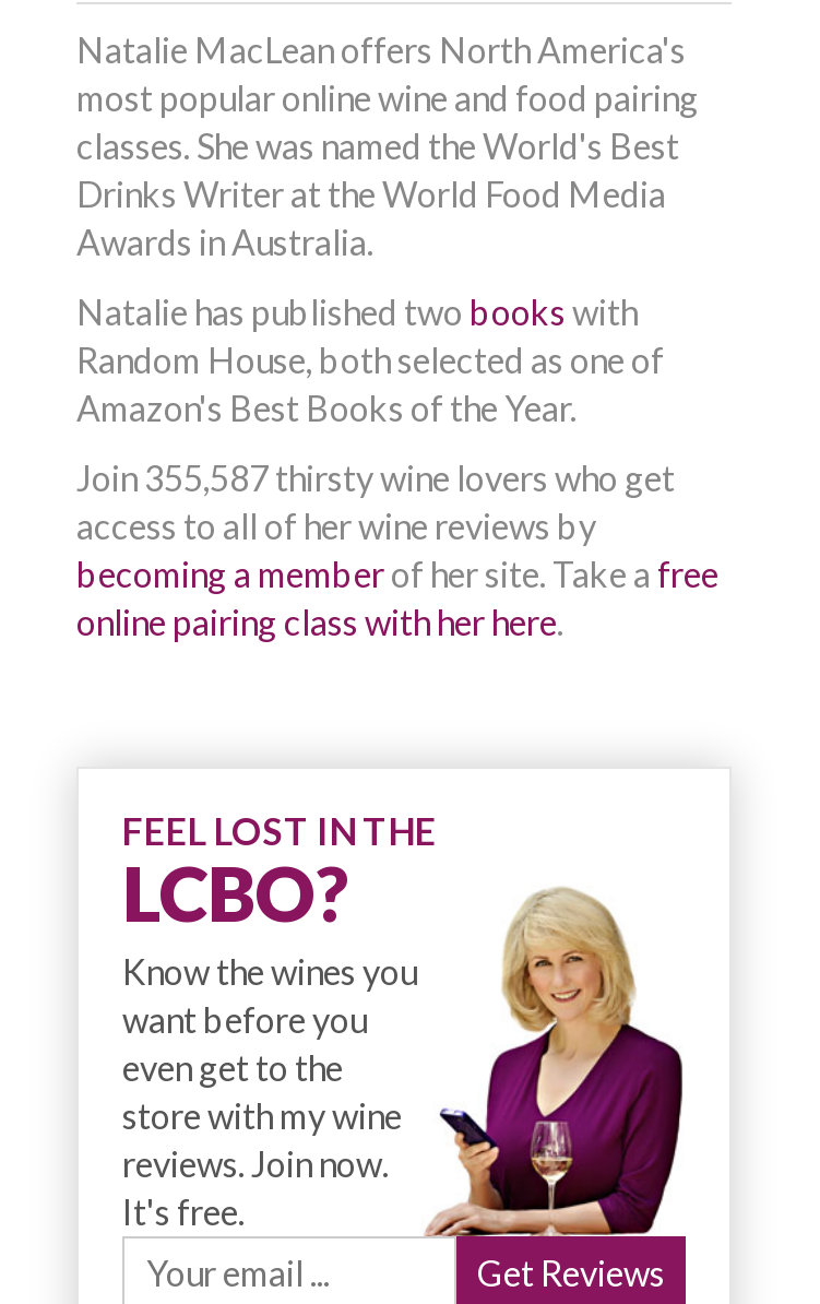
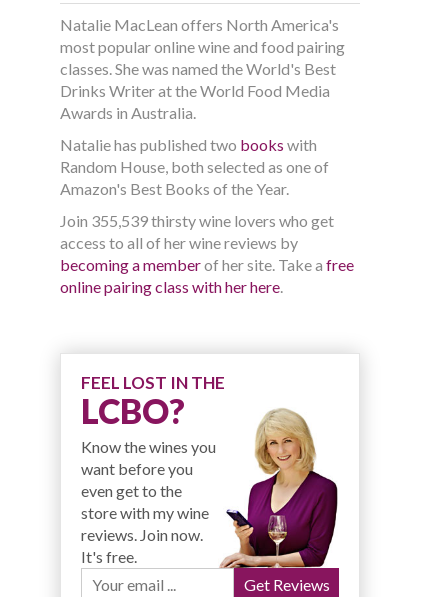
[76,456,675,498] Join 355,587 thirsty wine lovers who get -> [60,211,334,230] Join 355,539 thirsty wine lovers who get

